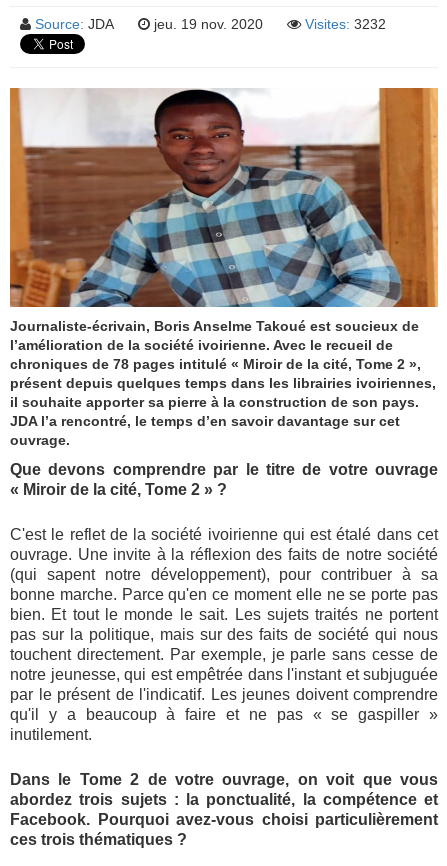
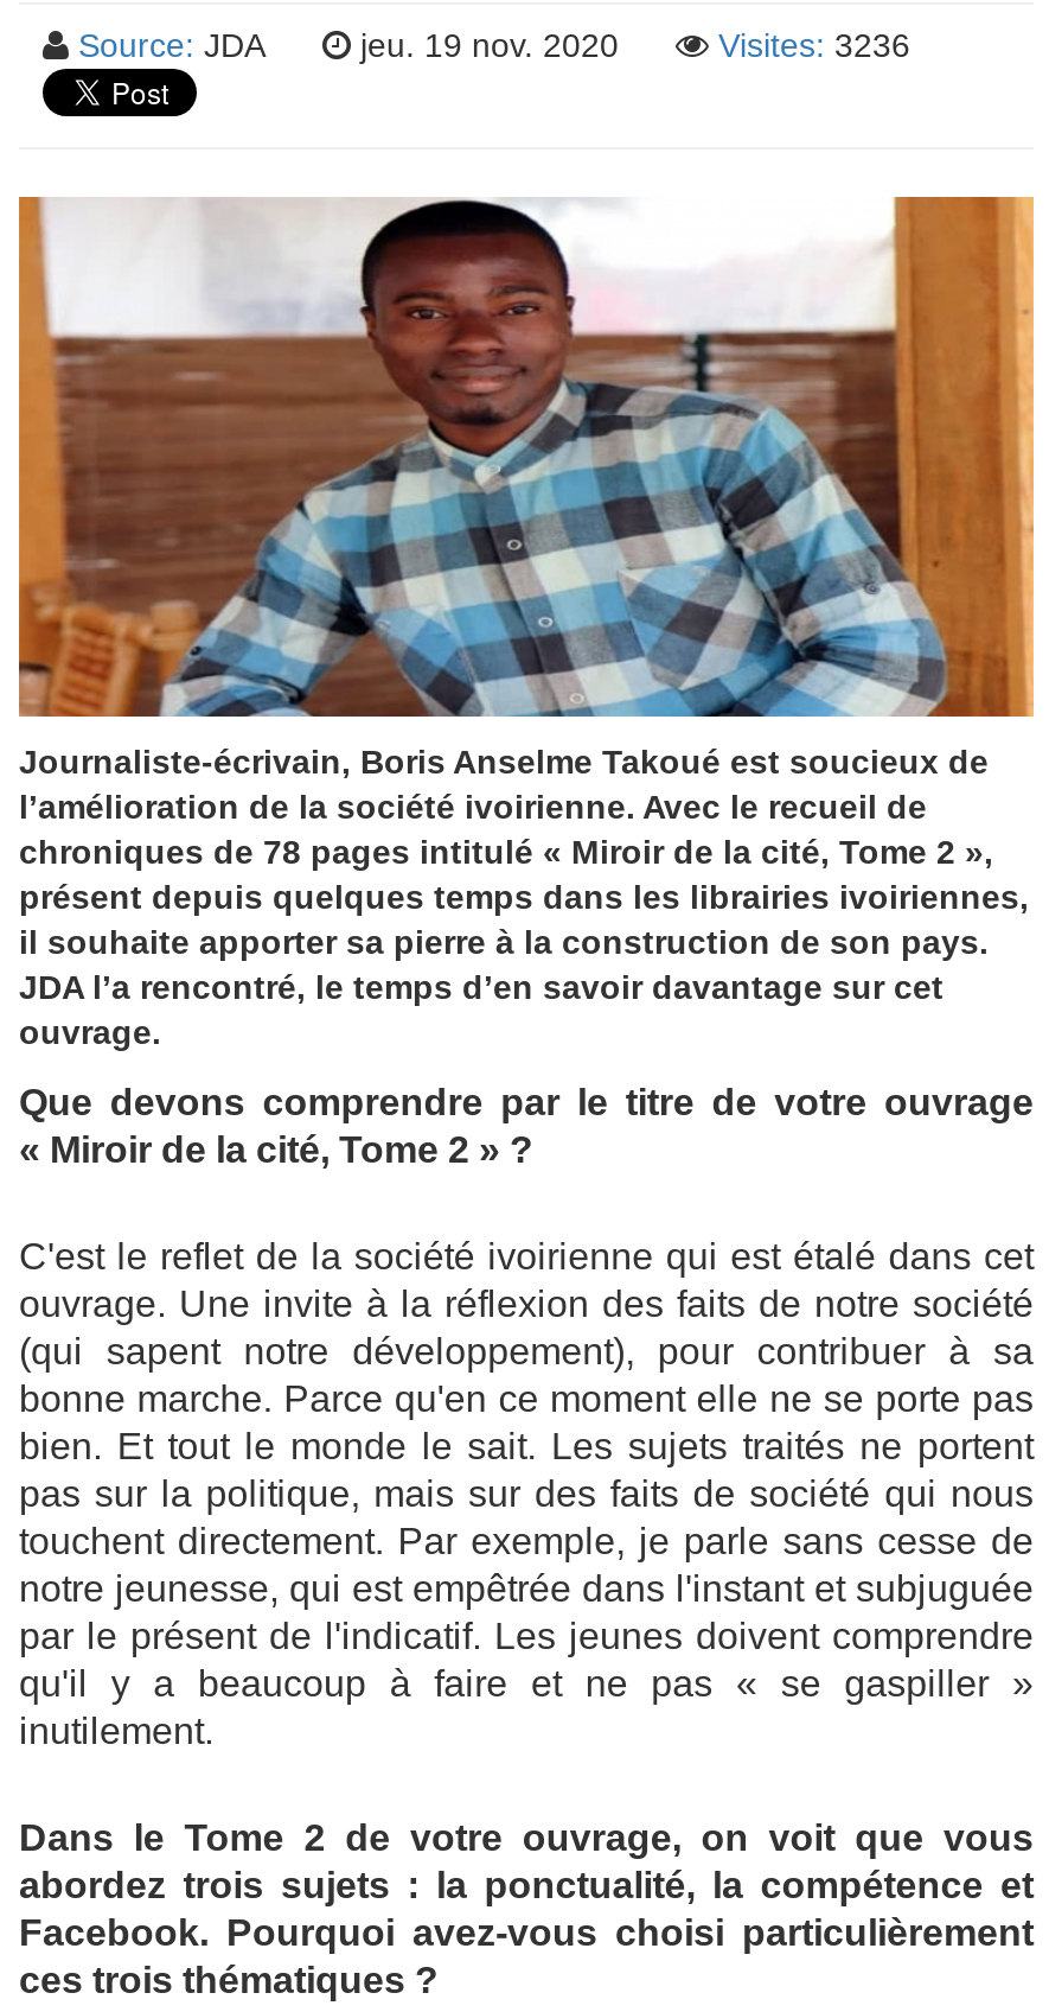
[305,16,386,32] Visites: 3232 -> [718,26,910,64] Visites: 3236

